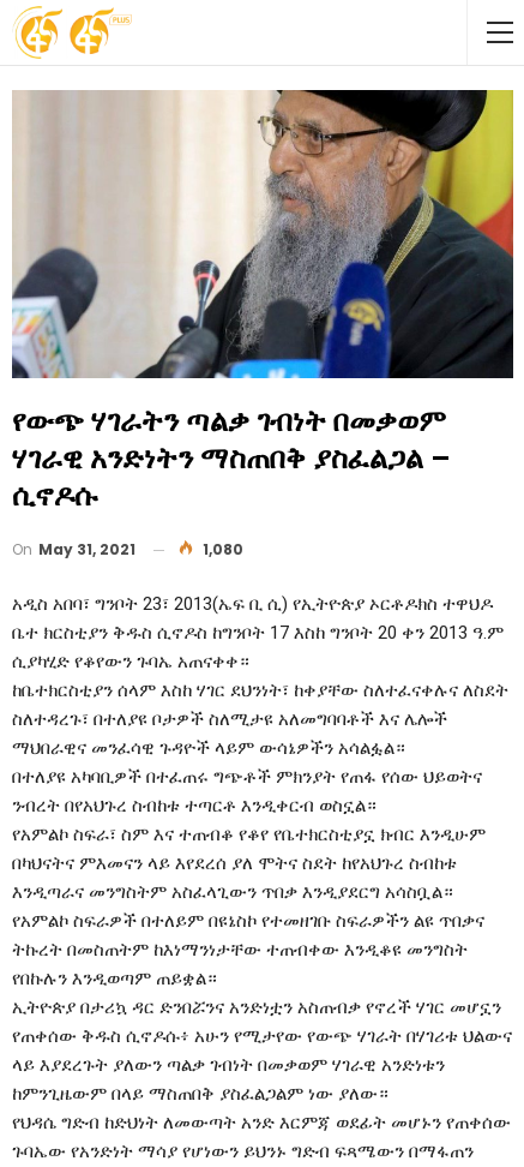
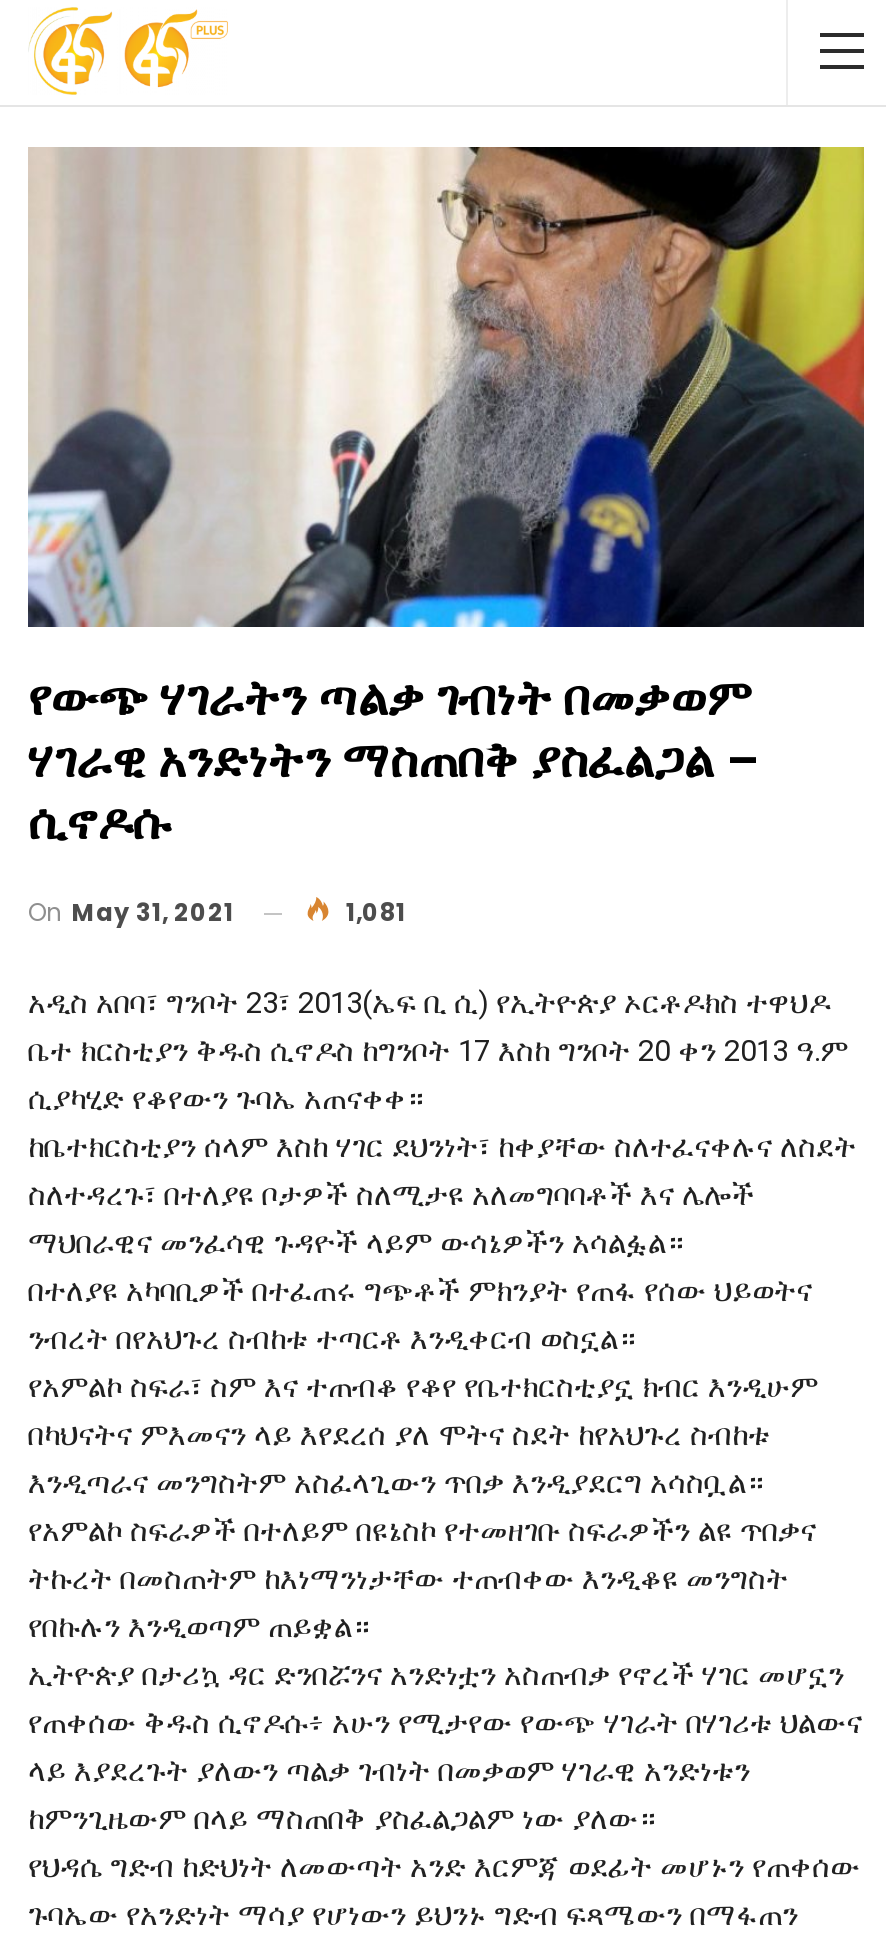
[203,539,243,559] 1,080 -> [346,894,406,928] 1,081

